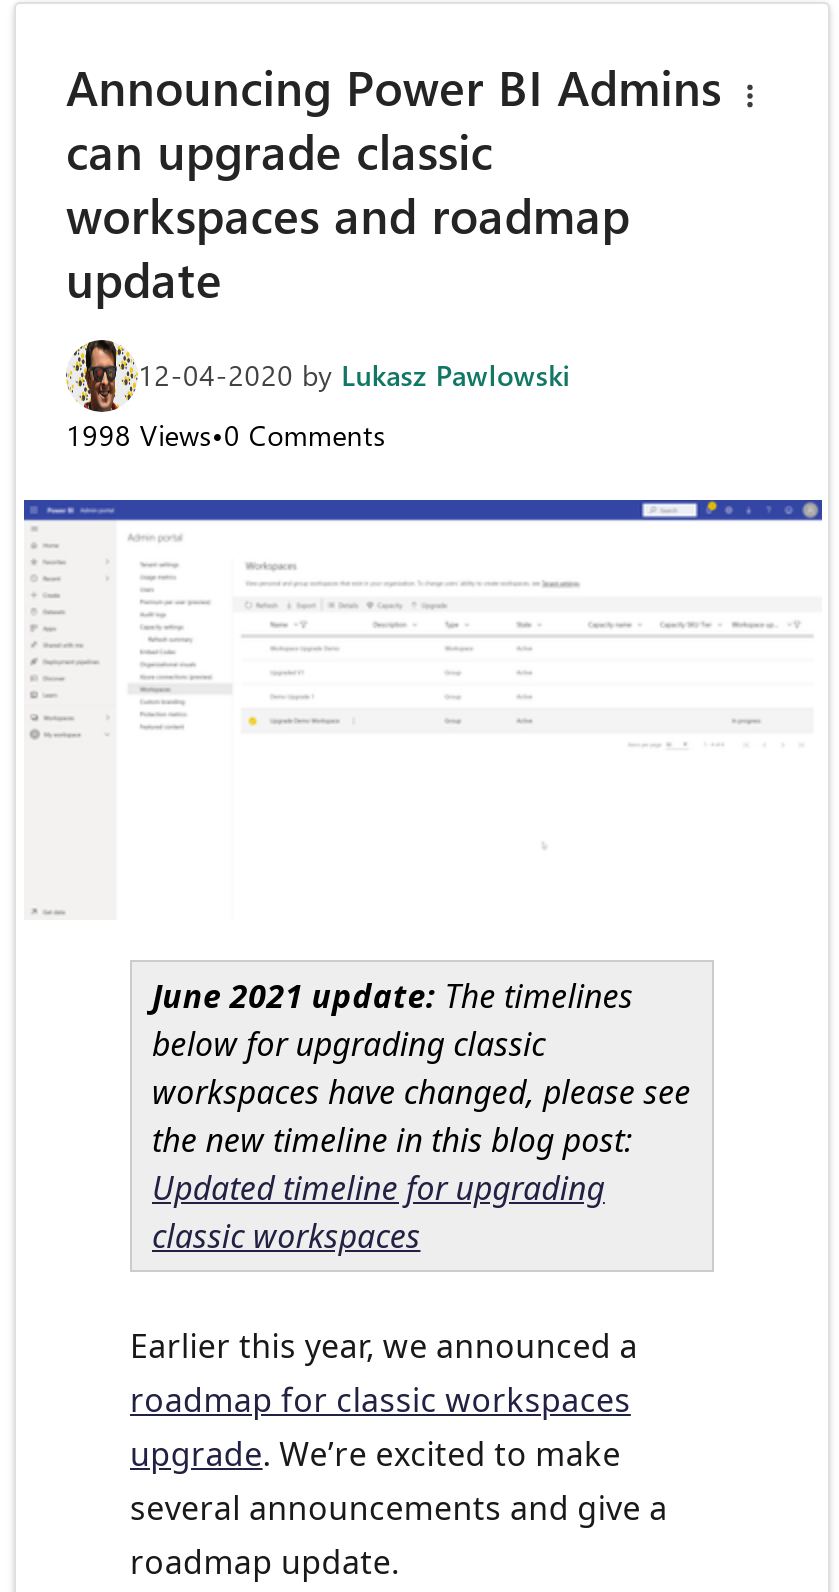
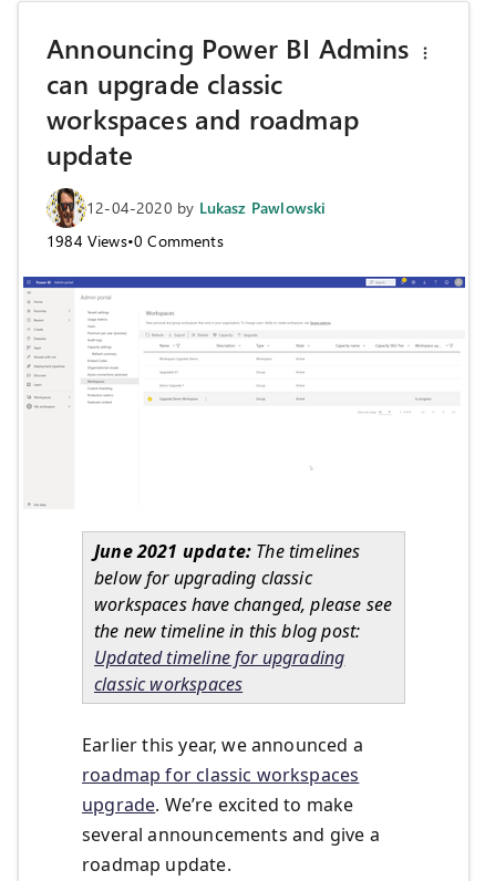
[66,417,386,455] 1998 Views•0 Comments -> [47,231,223,252] 1984 Views•0 Comments

